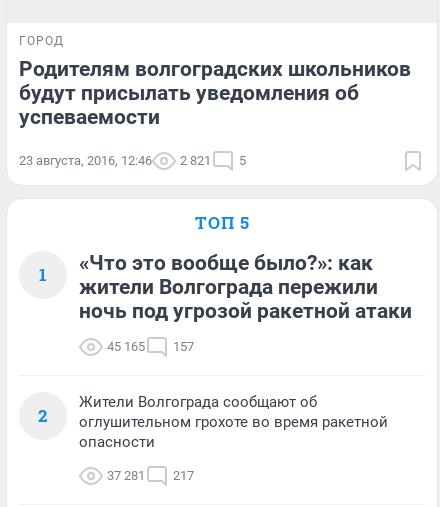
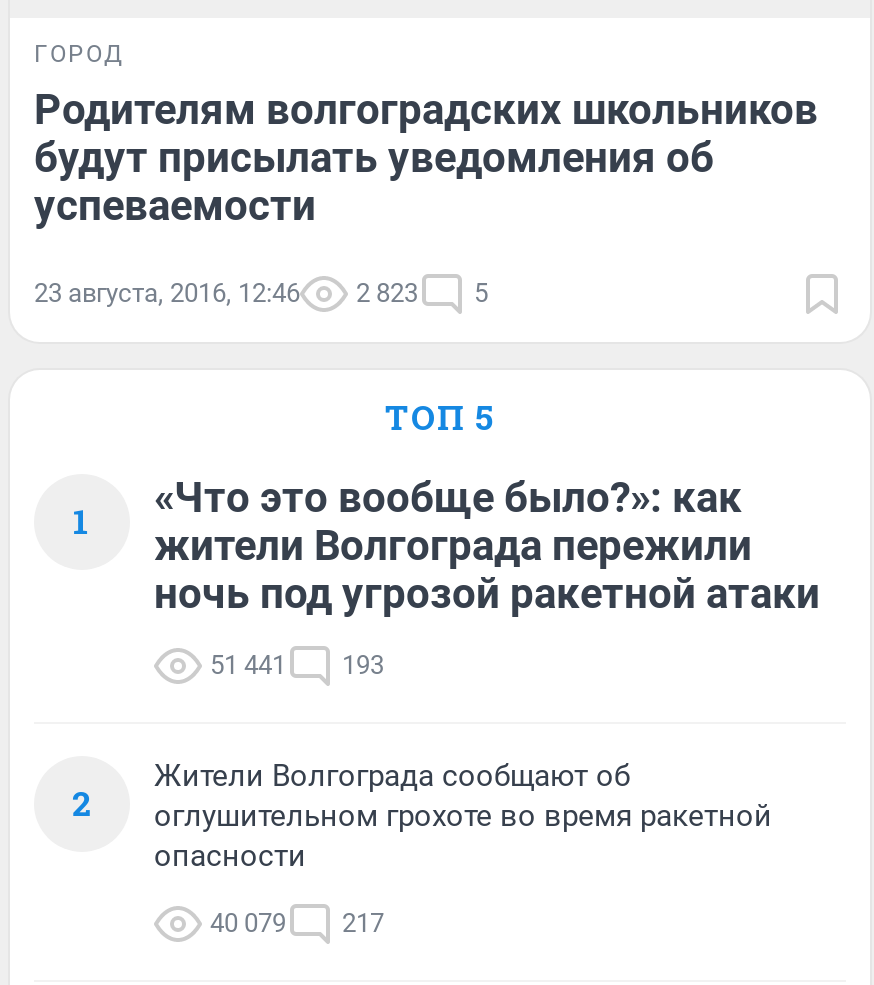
[19,153,246,168] 23 августа, 2016, 12:46 2 821 5 -> [34,278,488,308] 23 августа, 2016, 12:46 2 823 5
[107,339,145,354] 45 165 -> [210,650,286,680] 51 441
[173,339,194,354] 157 -> [342,650,384,680] 193
[107,468,194,483] 37 281 217 -> [210,908,384,938] 40 079 217

